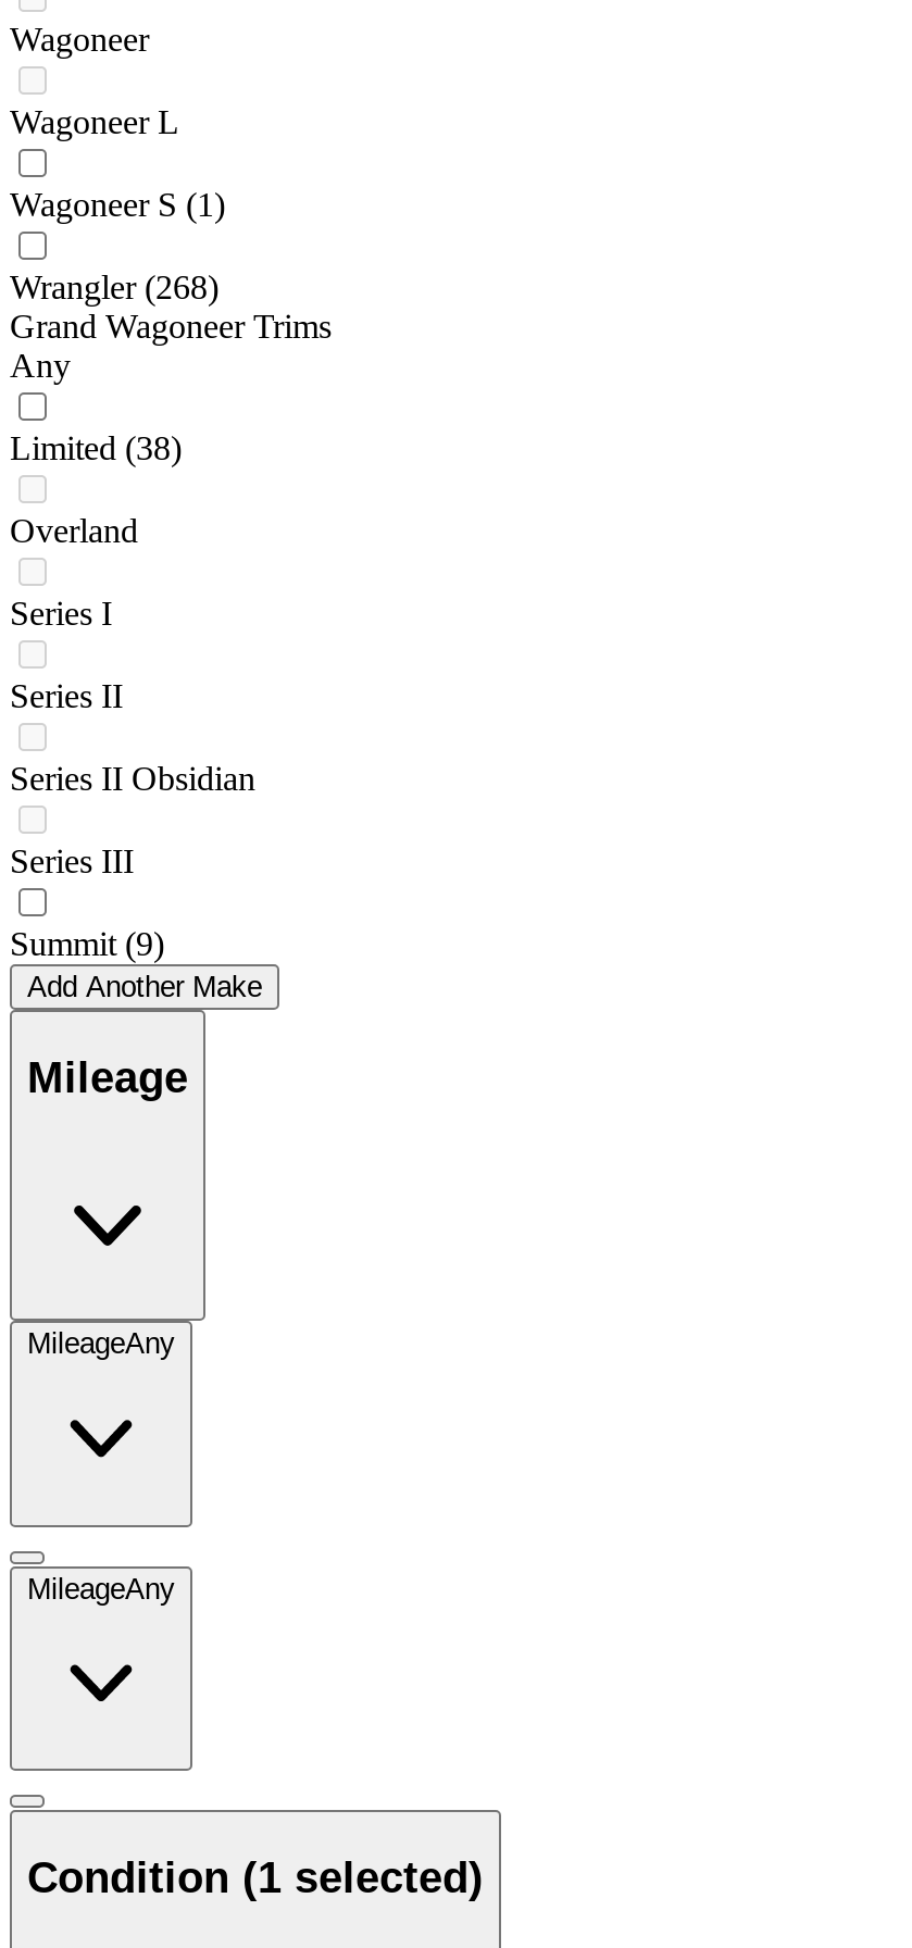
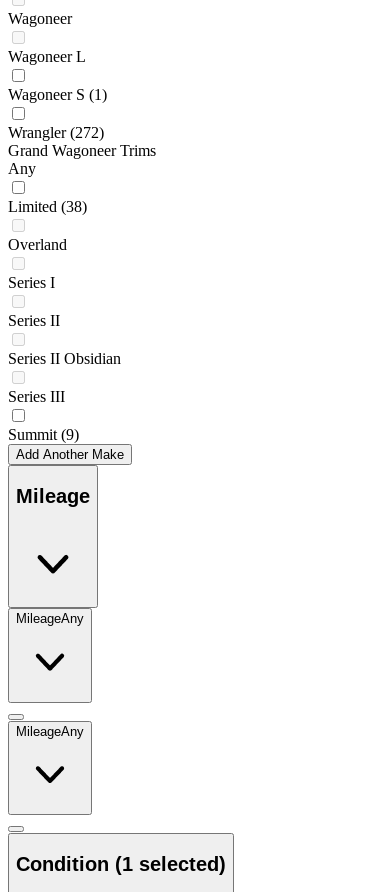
[10,269,218,306] Wrangler (268) -> [8,124,104,141] Wrangler (272)

